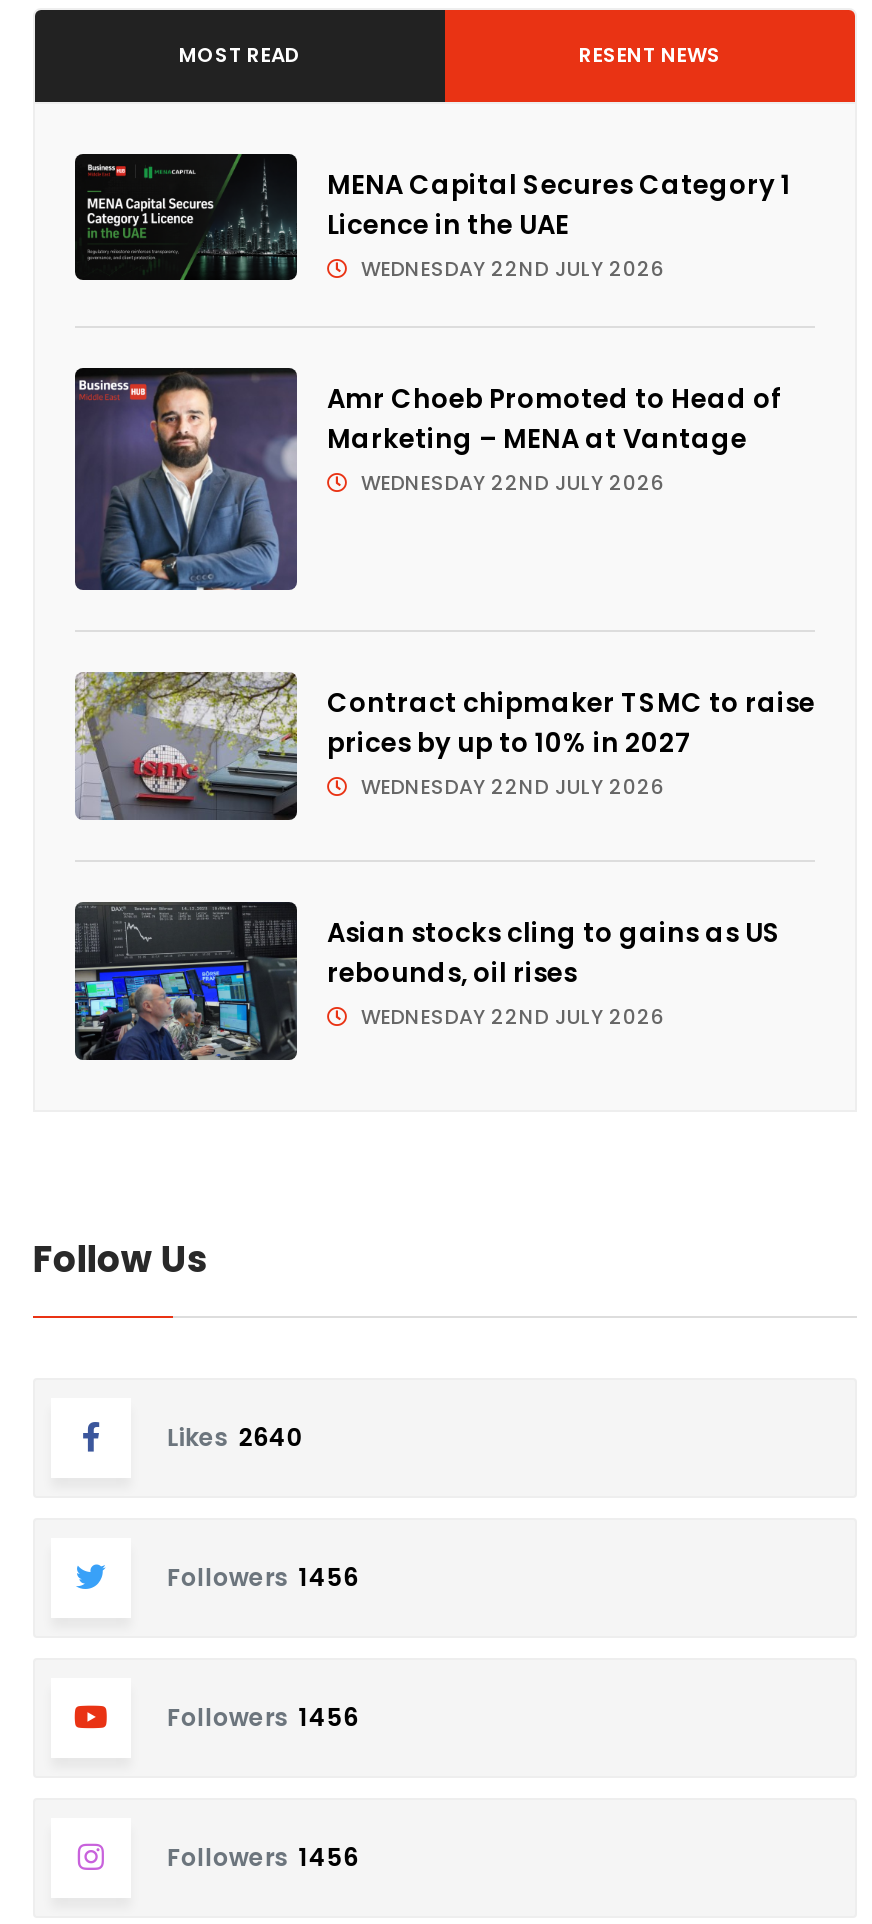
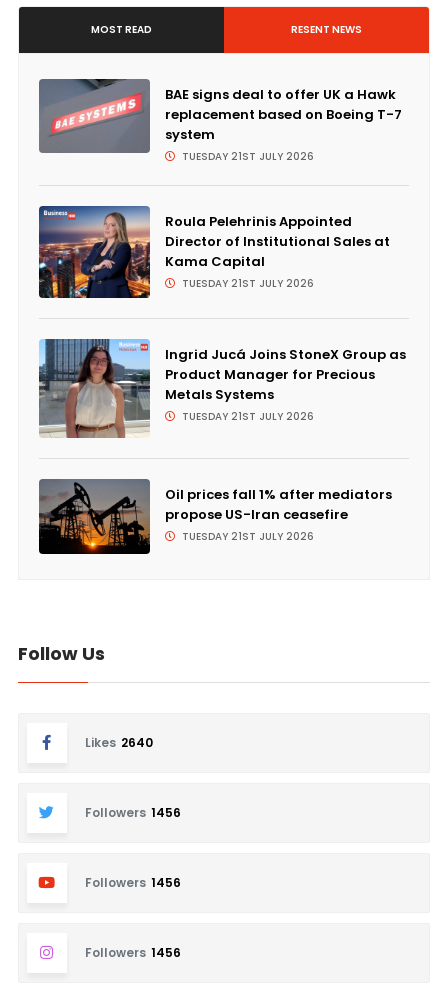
[73,152,791,284] [image] | MENA Capital Secures Category 1 | Licence in the UAE | WEDNESDAY 22ND JULY 2026 -> [38,78,402,164] [image] | BAE signs deal to offer UK a Hawk | replacement based on Boeing T-7 | system | TUESDAY 21ST JULY 2026
[75,366,783,592] [image] | Amr Choeb Promoted to Head of | Marketing – MENA at Vantage | WEDNESDAY 22ND JULY 2026 -> [38,205,390,299] [image] | Roula Pelehrinis Appointed | Director of Institutional Sales at | Kama Capital | TUESDAY 21ST JULY 2026
[75,670,815,828] [image] | Contract chipmaker TSMC to raise | prices by up to 10% in 2027 | WEDNESDAY 22ND JULY 2026 -> [39,338,406,439] [image] | Ingrid Jucá Joins StoneX Group as | Product Manager for Precious | Metals Systems | TUESDAY 21ST JULY 2026
[73,900,781,1062] [image] | Asian stocks cling to gains as US | rebounds, oil rises | WEDNESDAY 22ND JULY 2026 -> [39,475,392,554] [image] | Oil prices fall 1% after mediators | propose US-Iran ceasefire | TUESDAY 21ST JULY 2026

